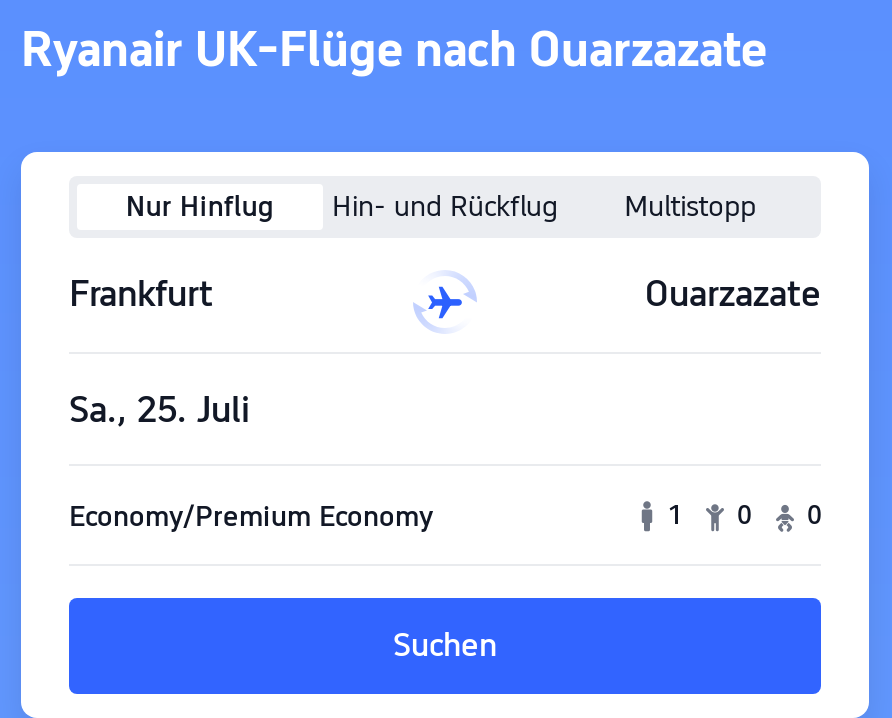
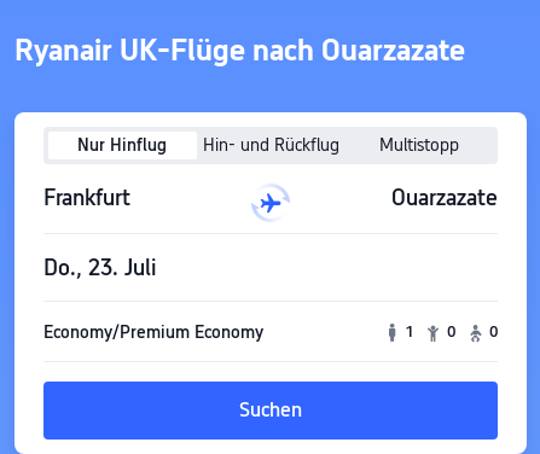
[69,387,251,429] Sa., 25. Juli -> [43,254,157,280] Do., 23. Juli

